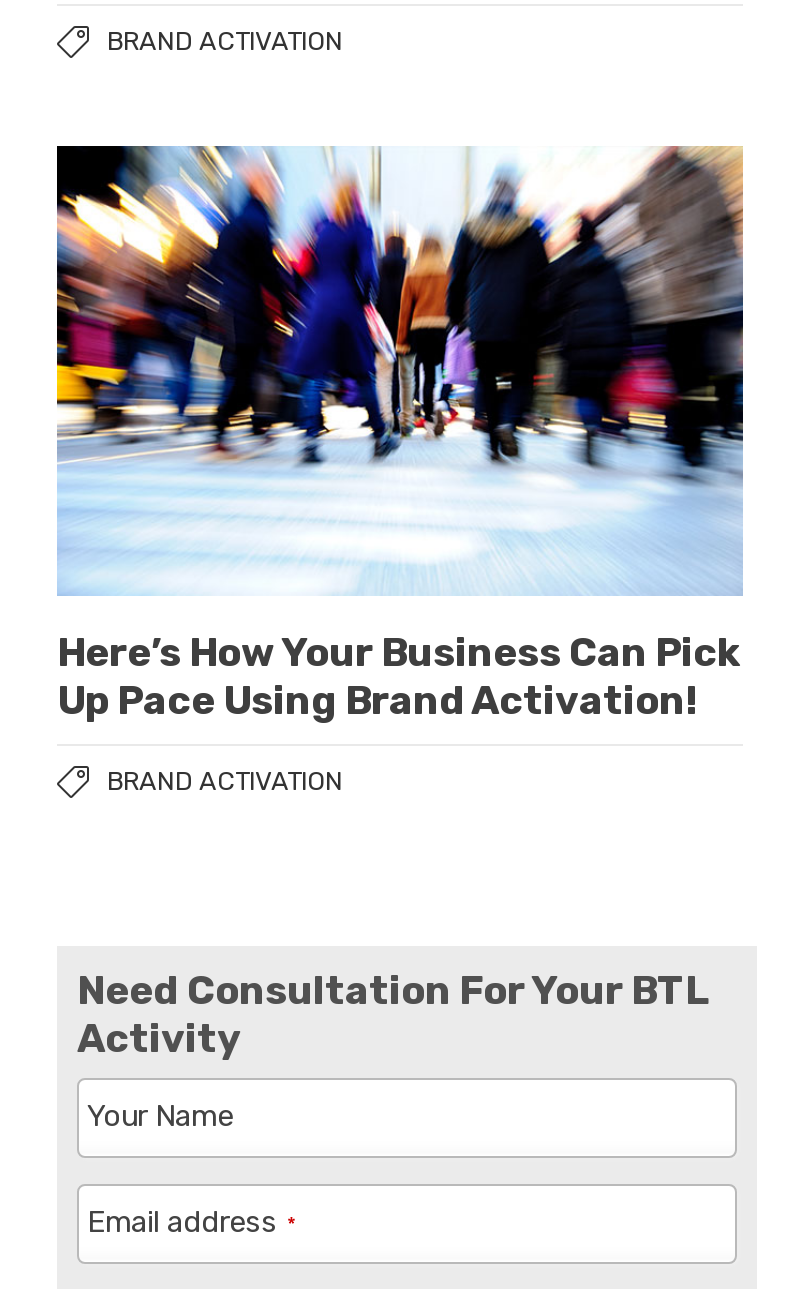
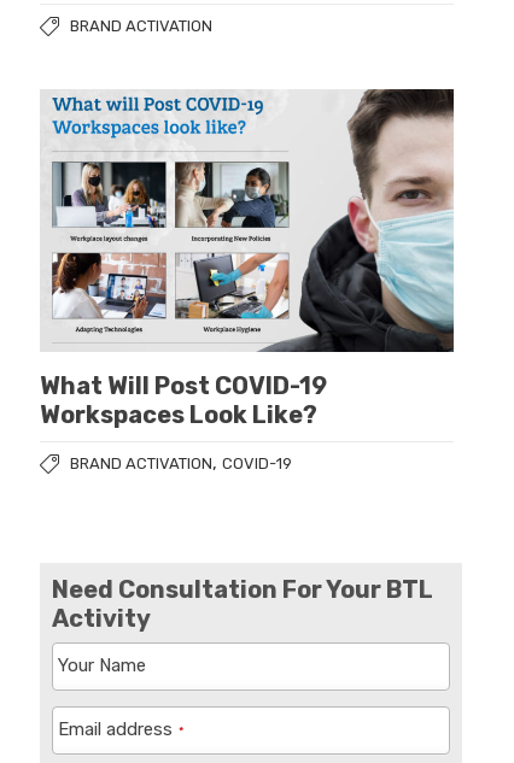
[55,144,745,725] [image] | Here’s How Your Business Can Pick | Up Pace Using Brand Activation! -> [40,88,455,430] [image] | What Will Post COVID-19 | Workspaces Look Like?
[107,767,343,797] BRAND ACTIVATION -> [70,453,292,474] BRAND ACTIVATION, COVID-19

